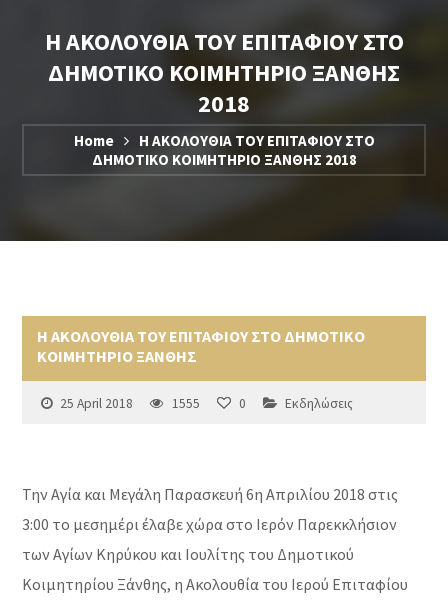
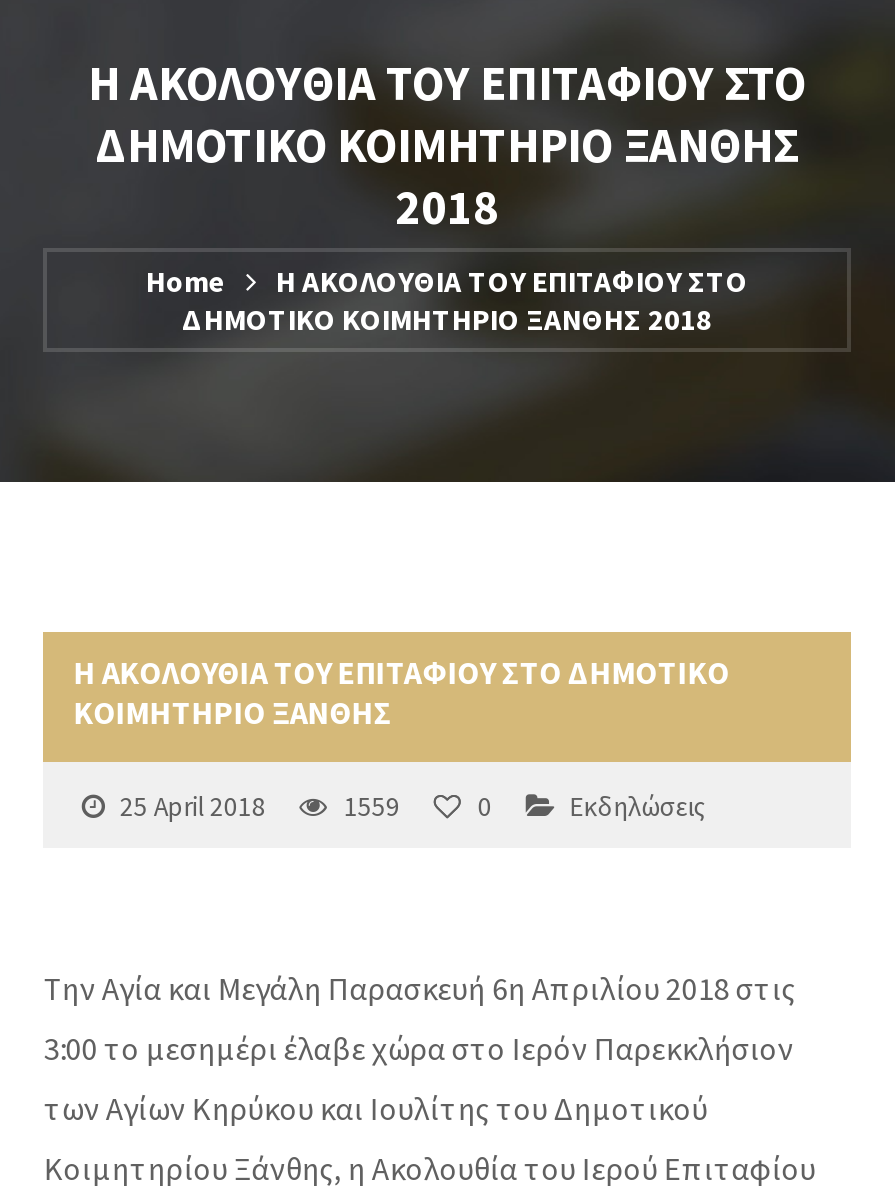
[172,395,200,412] 1555 -> [344,790,400,824] 1559

